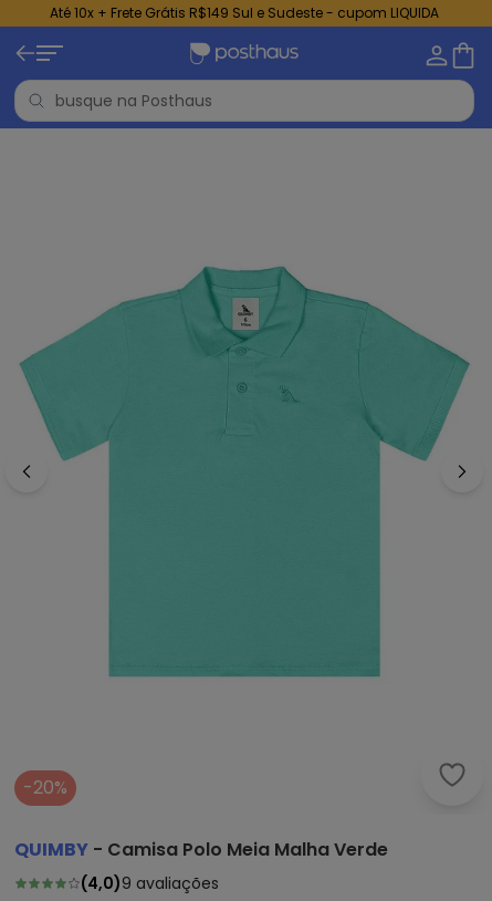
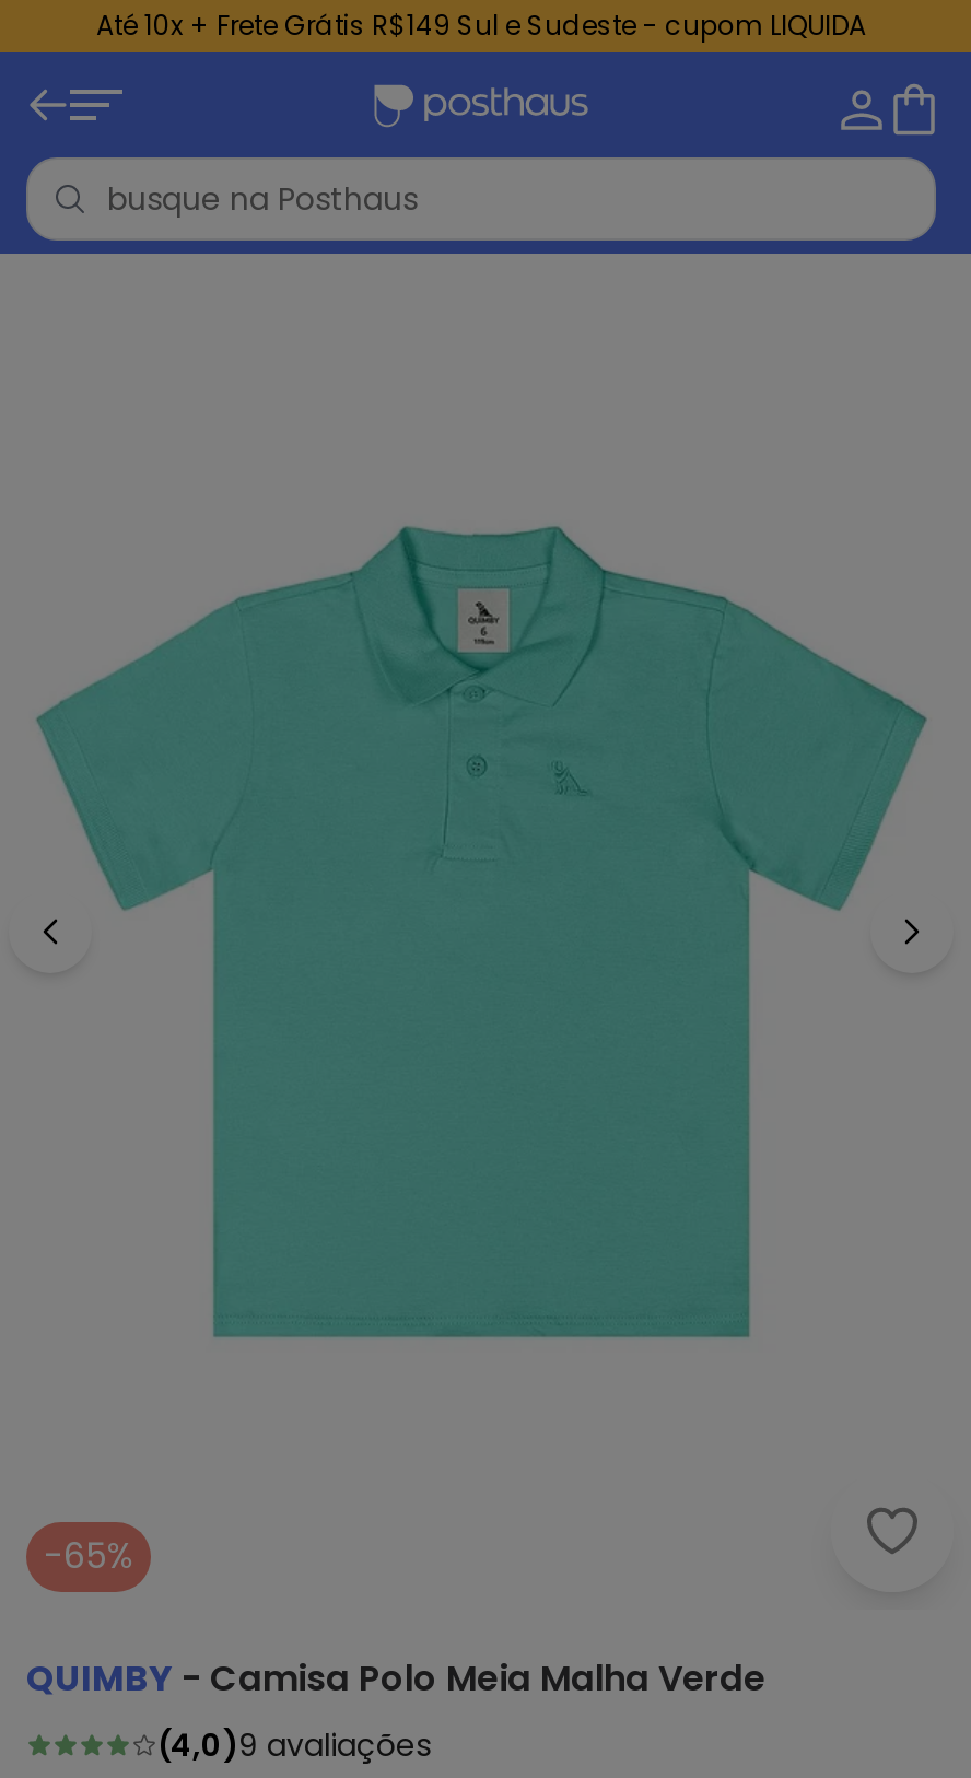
[23,775,67,800] -20% -> [44,1531,133,1581] -65%

